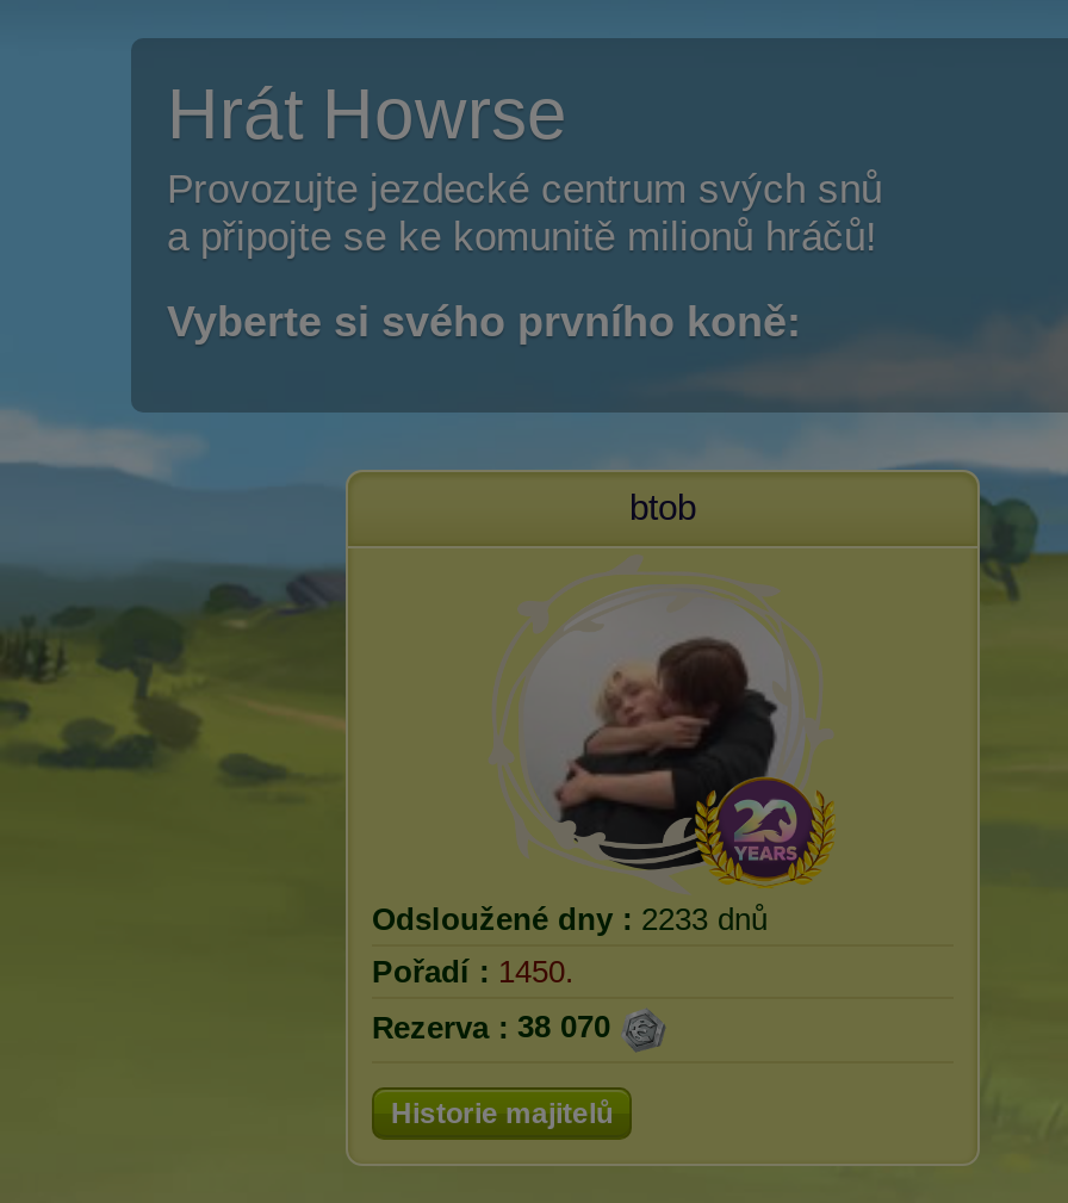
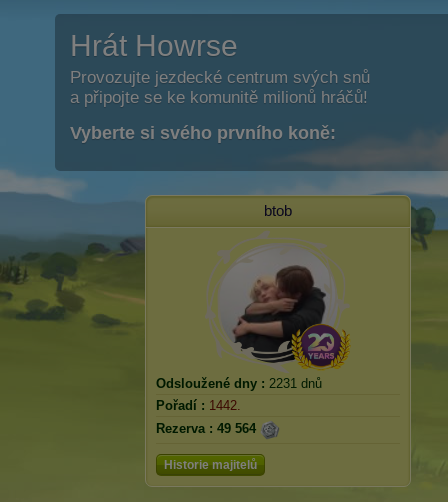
[372,901,768,937] Odsloužené dny : 2233 dnů -> [156,376,322,391] Odsloužené dny : 2231 dnů
[372,954,575,990] Pořadí : 1450. -> [156,398,241,413] Pořadí : 1442.
[372,1010,610,1045] Rezerva : 38 070 -> [156,421,256,436] Rezerva : 49 564

